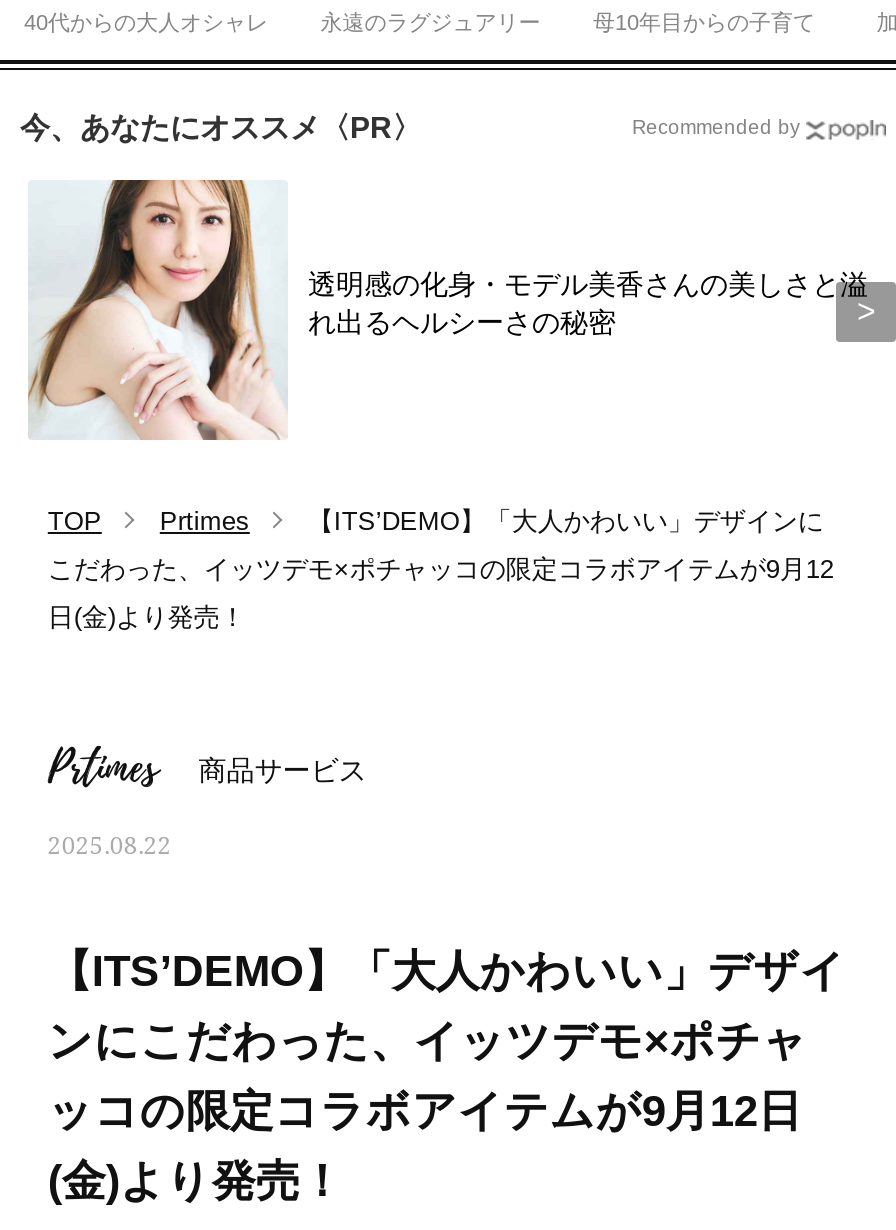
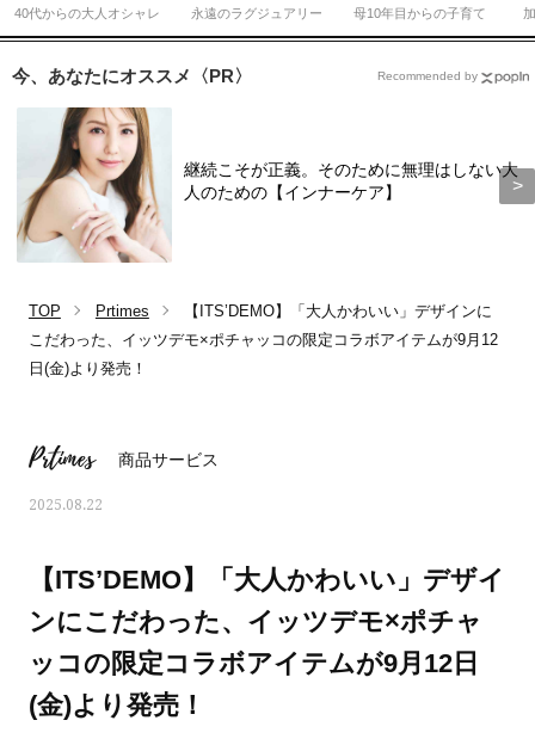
[308,267,868,337] 透明感の化身・モデル美香さんの美しさと溢 | れ出るヘルシーさの秘密 -> [184,160,518,201] 継続こそが正義。そのために無理はしない大 | 人のための【インナーケア】

